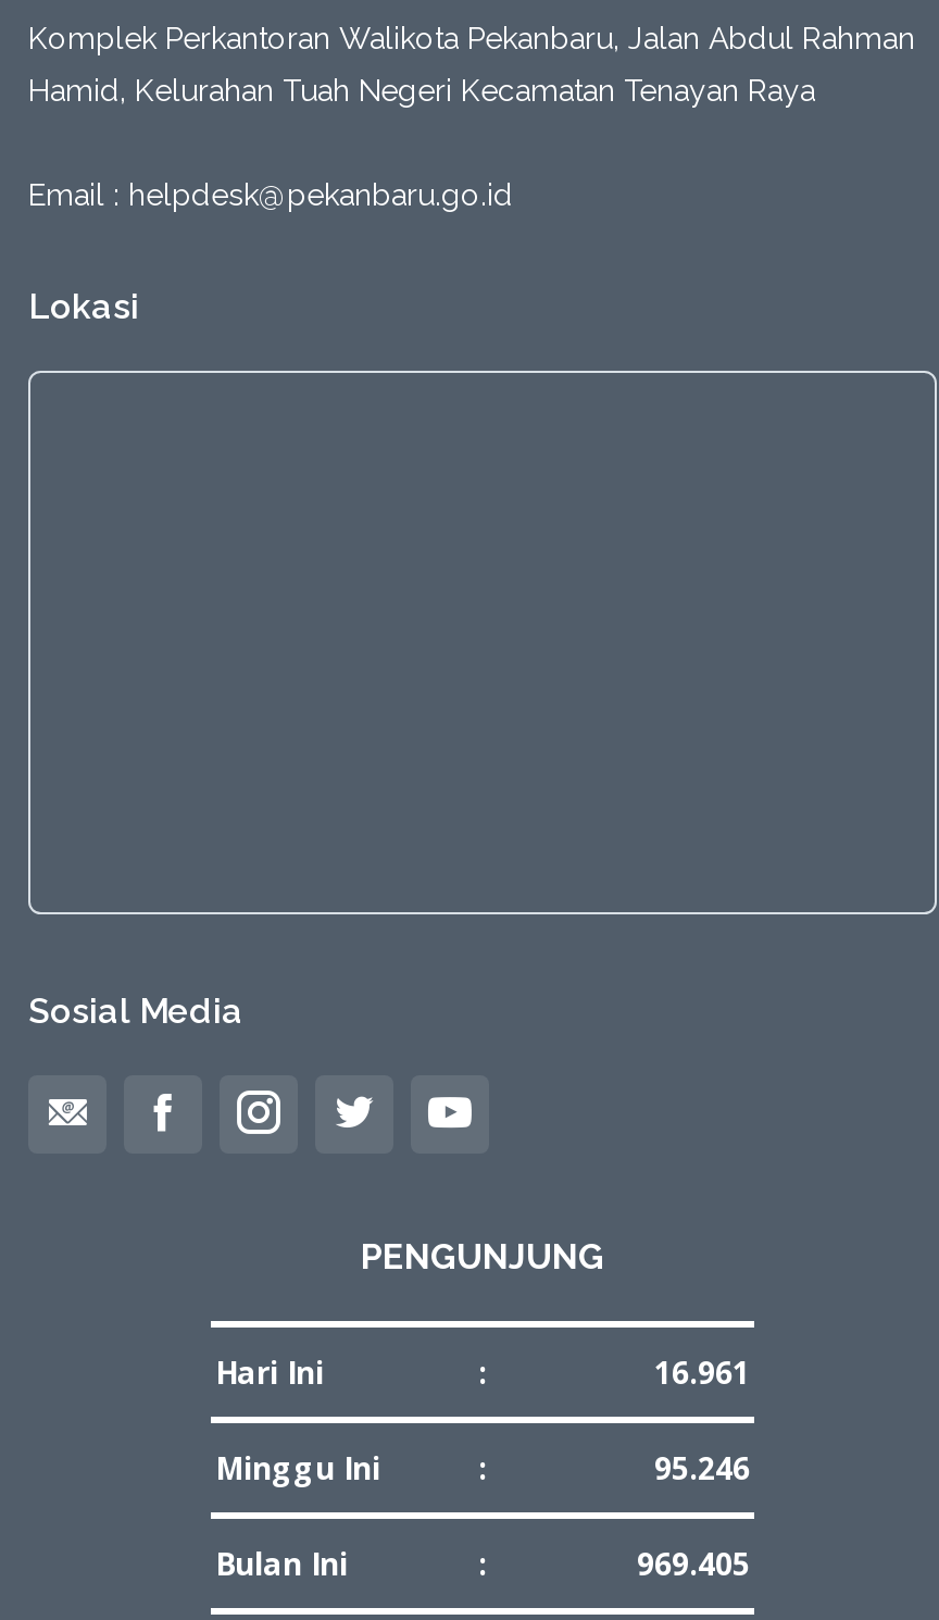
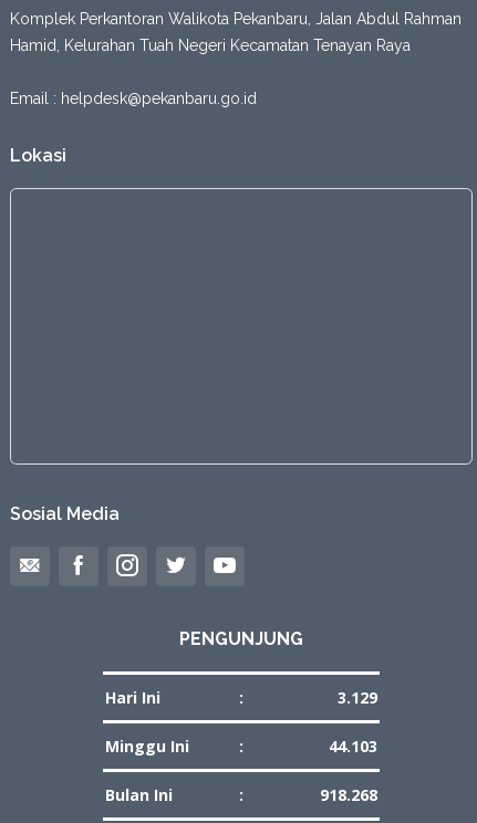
[654,1352,750,1394] 16.961 -> [338,687,377,708] 3.129
[654,1448,750,1489] 95.246 -> [329,736,377,757] 44.103
[637,1544,750,1585] 969.405 -> [320,785,377,806] 918.268

